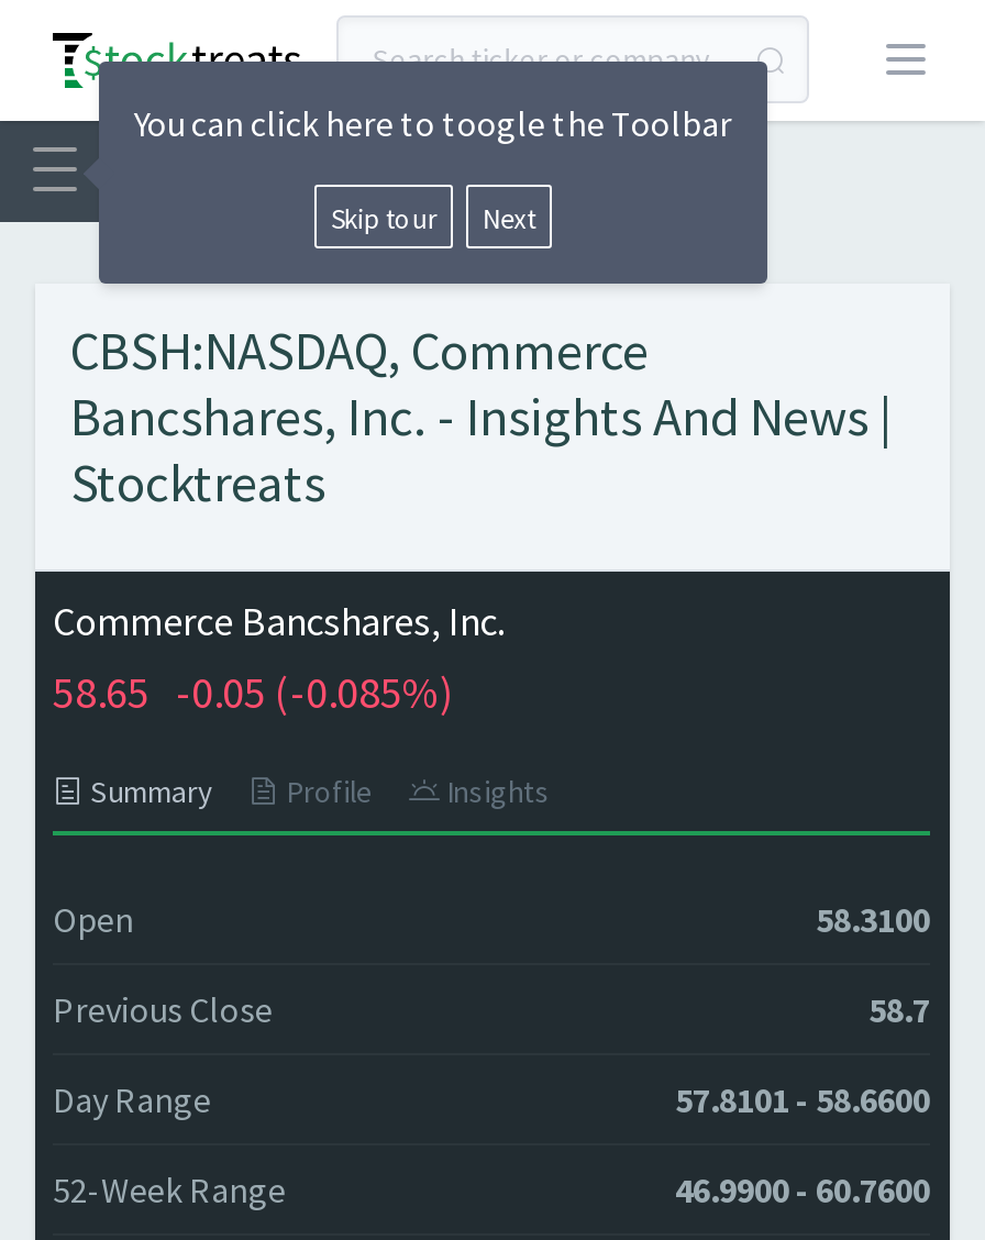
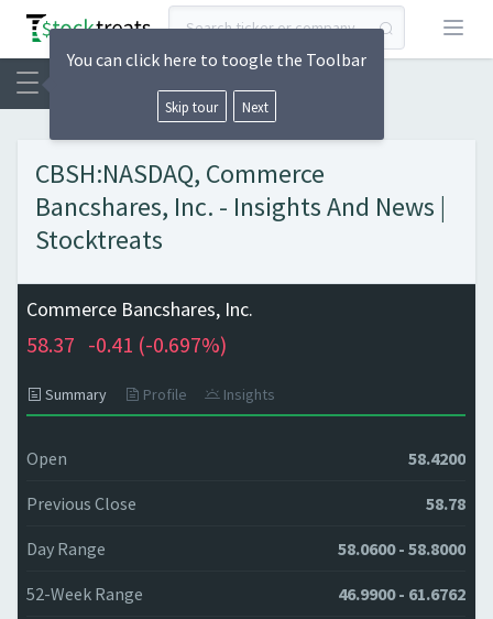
[53,664,453,719] 58.65 -0.05 (-0.085%) -> [26,330,227,358] 58.37 -0.41 (-0.697%)
[816,897,930,941] 58.3100 -> [408,447,465,469] 58.4200
[868,987,930,1031] 58.7 -> [426,492,465,514] 58.78
[675,1077,930,1121] 57.8101 - 58.6600 -> [338,537,465,560] 58.0600 - 58.8000
[675,1167,930,1211] 46.9900 - 60.7600 -> [338,583,465,605] 46.9900 - 61.6762

